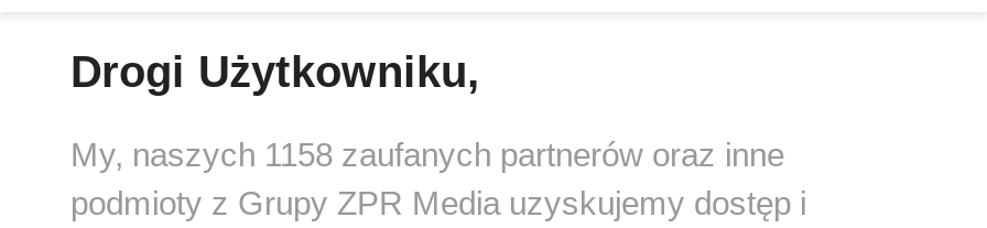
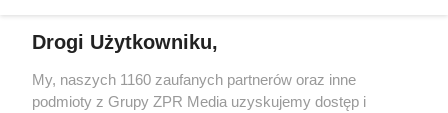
[70,135,784,173] My, naszych 1158 zaufanych partnerów oraz inne -> [32,71,356,88] My, naszych 1160 zaufanych partnerów oraz inne

